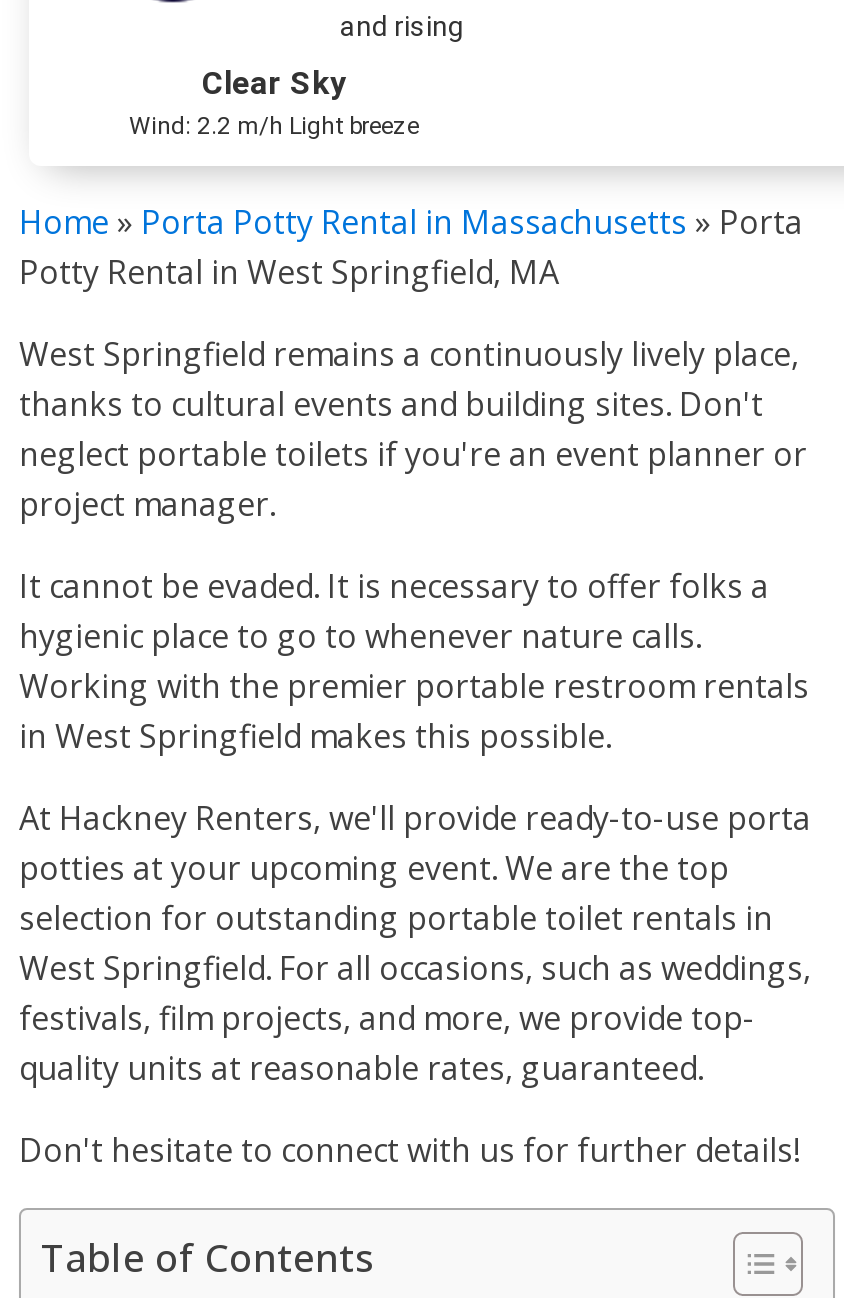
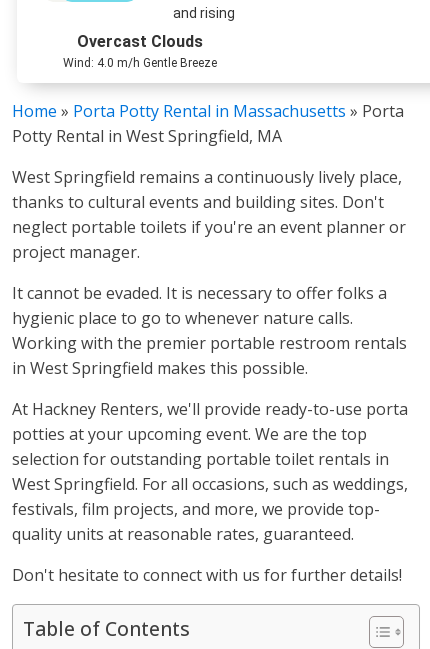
[129,65,419,141] Clear Sky | Wind: 2.2 m/h Light breeze -> [62,32,216,70] Overcast Clouds | Wind: 4.0 m/h Gentle Breeze

